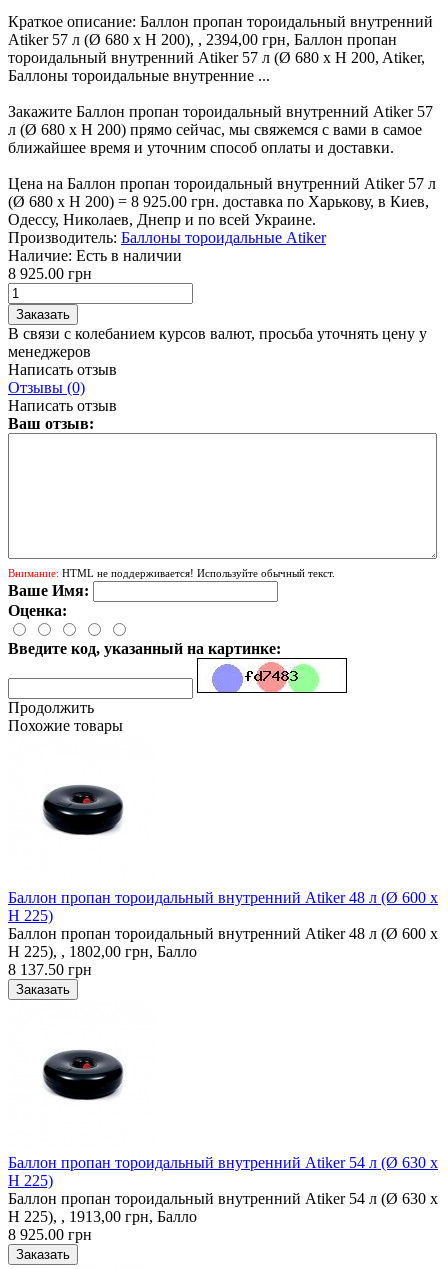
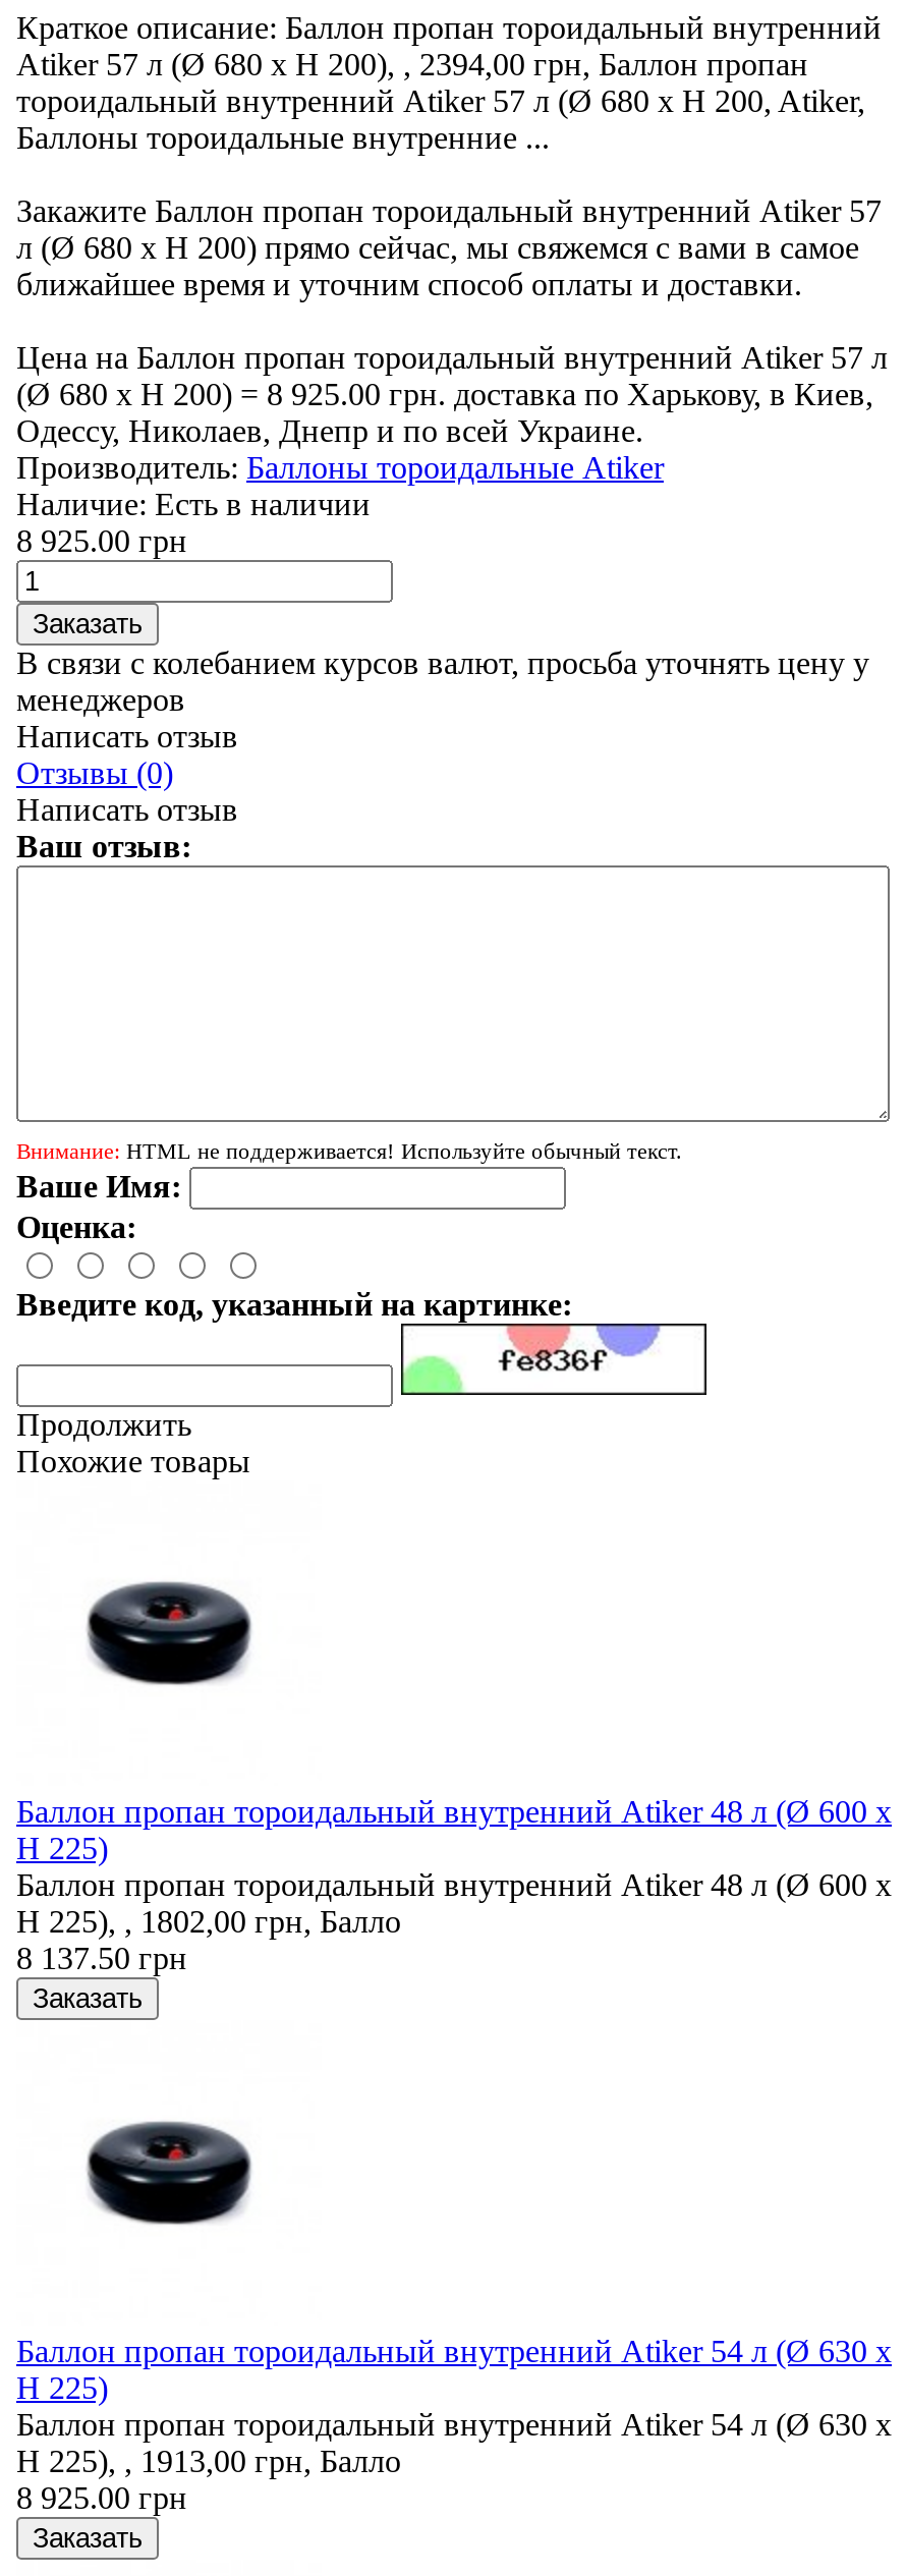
[198,658,323,693] [image] -> [403,1324,662,1395] [image]

